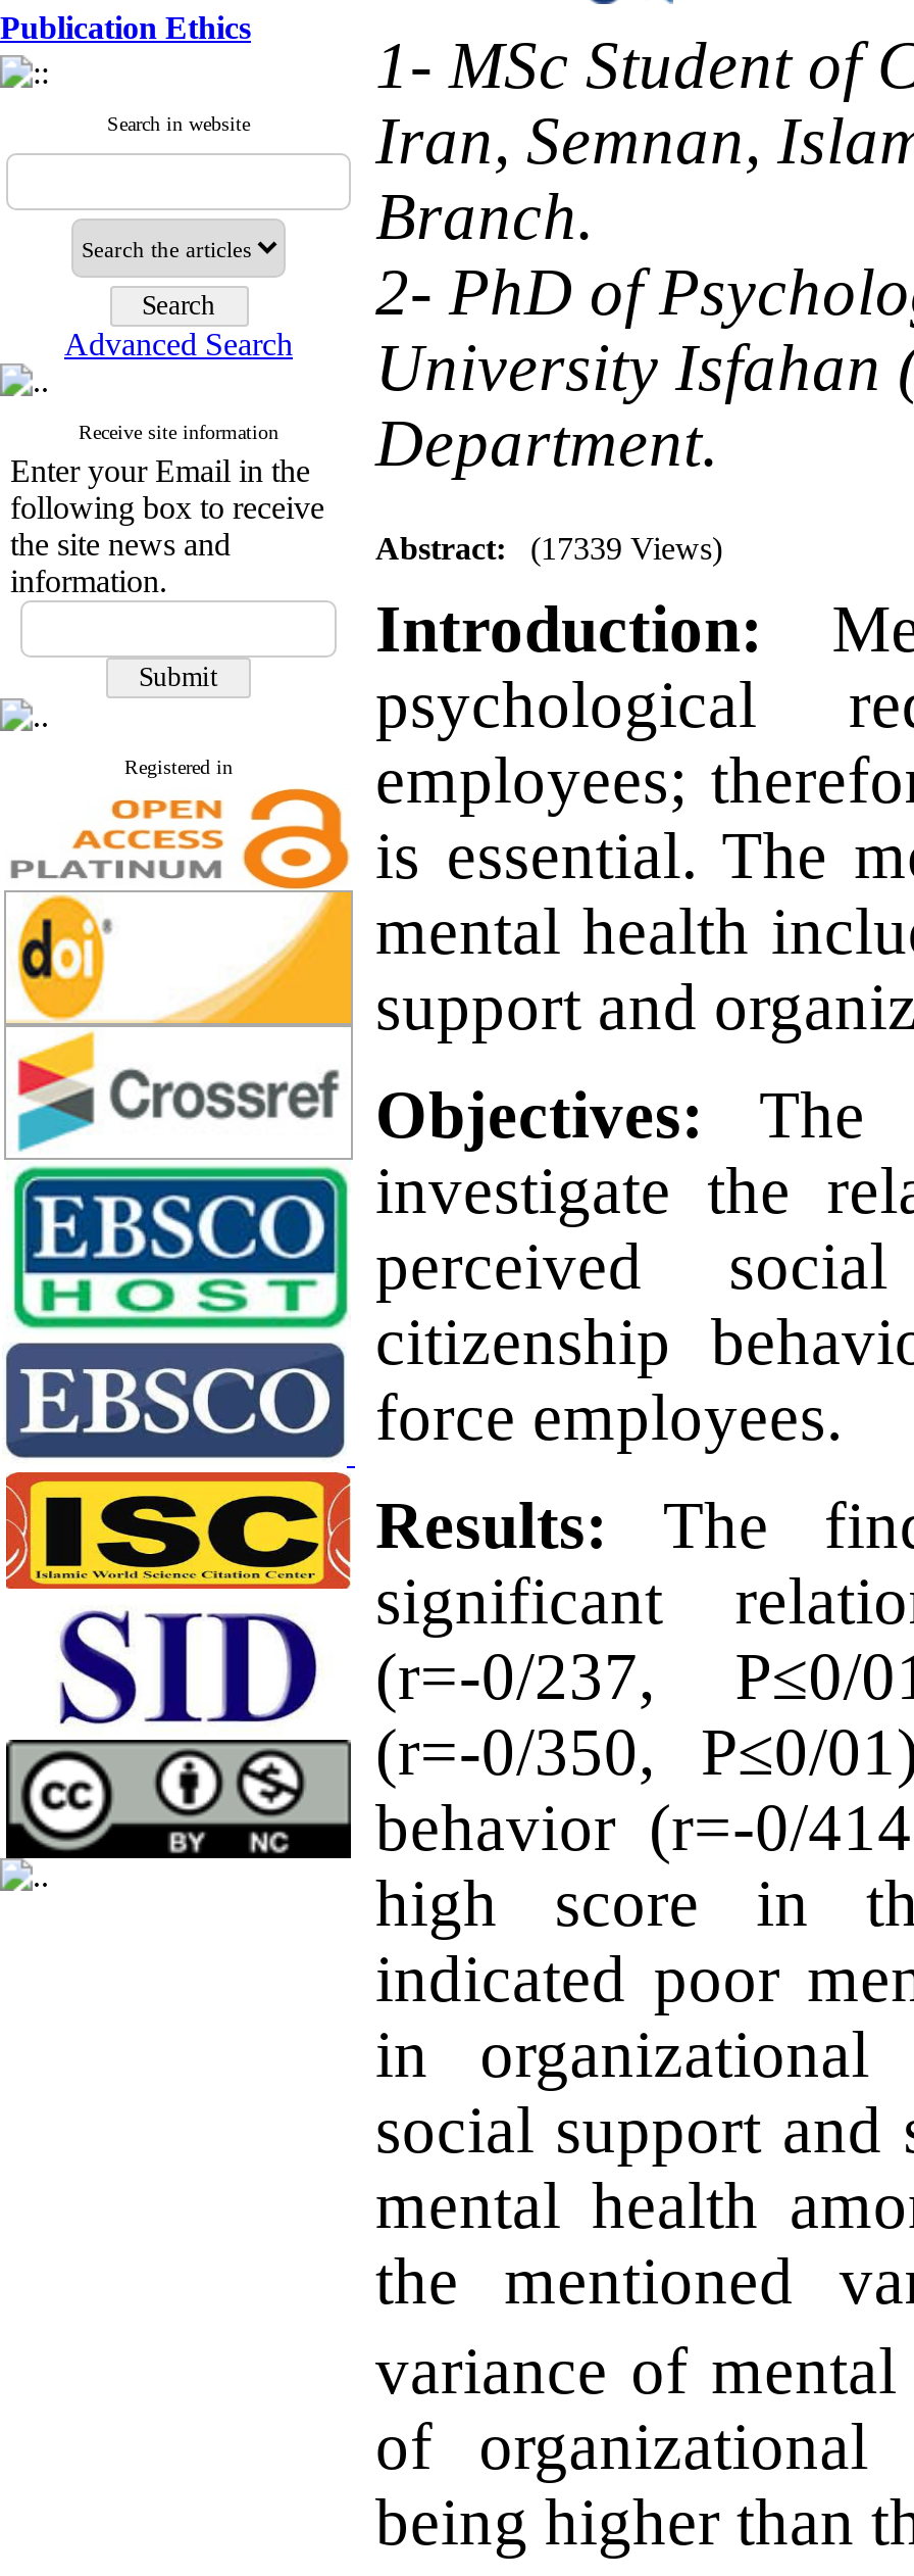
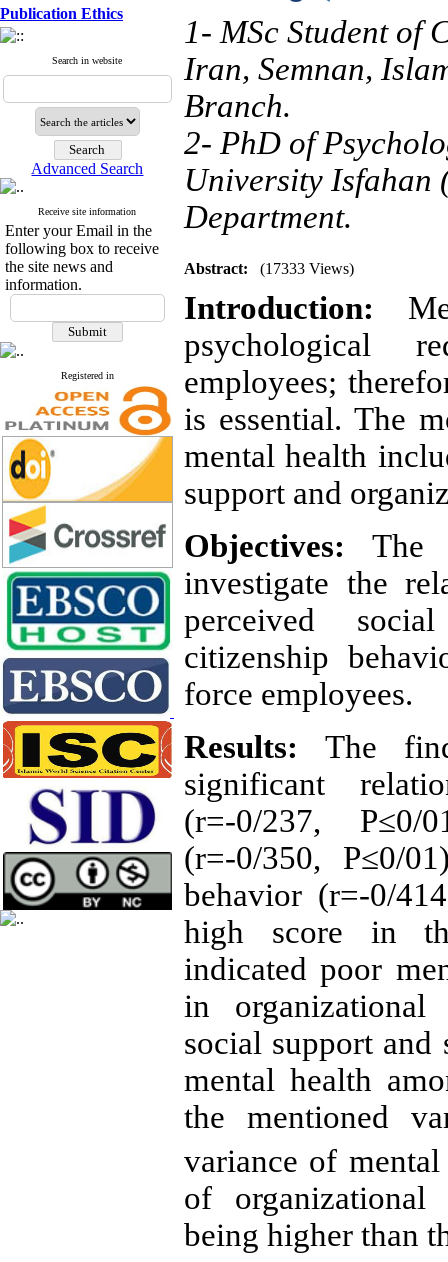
[375,531,722,566] Abstract: (17339 Views) -> [184,260,354,277] Abstract: (17333 Views)

